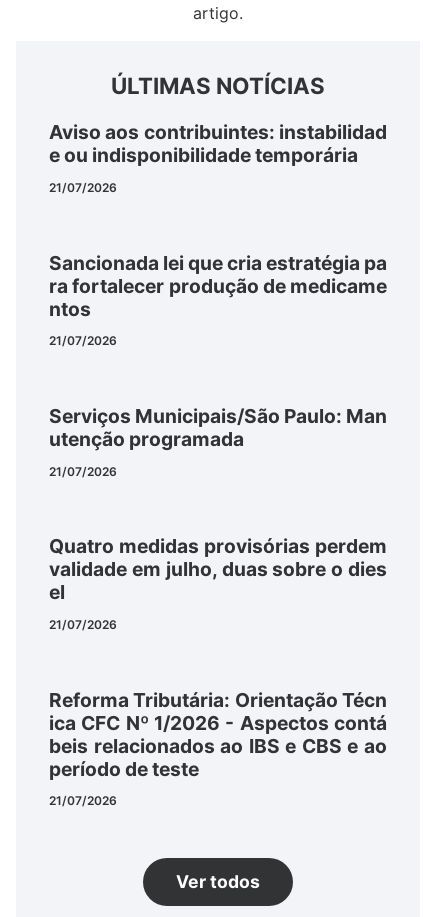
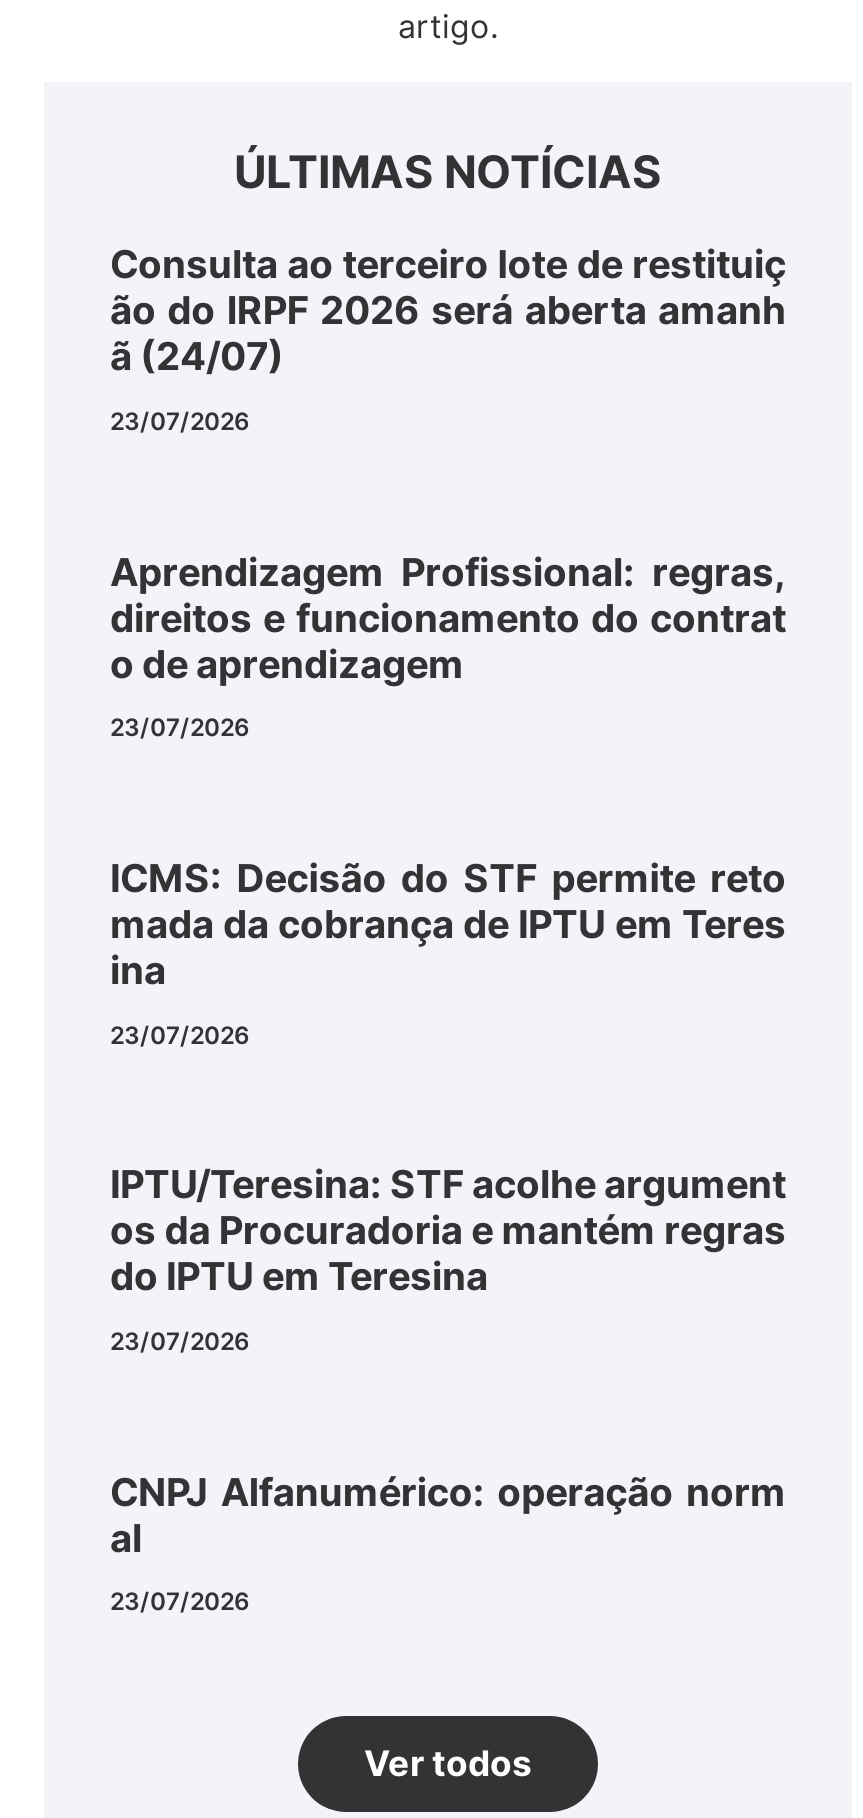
[49,120,387,167] Aviso aos contribuintes: instabilidad | e ou indisponibilidade temporária -> [110,241,786,381] Consulta ao terceiro lote de restituiç | ão do IRPF 2026 será aberta amanh | ã (24/07)
[49,180,117,195] 21/07/2026 -> [110,406,250,436] 23/07/2026
[49,251,387,321] Sancionada lei que cria estratégia pa | ra fortalecer produção de medicame | ntos -> [110,547,786,687] Aprendizagem Profissional: regras, | direitos e funcionamento do contrat | o de aprendizagem
[49,333,117,348] 21/07/2026 -> [110,712,250,742] 23/07/2026
[49,404,387,451] Serviços Municipais/São Paulo: Man | utenção programada -> [110,854,786,994] ICMS: Decisão do STF permite reto | mada da cobrança de IPTU em Teres | ina
[49,463,117,478] 21/07/2026 -> [110,1019,250,1049] 23/07/2026
[49,534,387,604] Quatro medidas provisórias perdem | validade em julho, duas sobre o dies | el -> [110,1161,786,1301] IPTU/Teresina: STF acolhe argument | os da Procuradoria e mantém regras | do IPTU em Teresina
[49,617,117,632] 21/07/2026 -> [110,1326,250,1356] 23/07/2026
[49,688,387,781] Reforma Tributária: Orientação Técn | ica CFC Nº 1/2026 - Aspectos contá | beis relacionados ao IBS e CBS e ao | período de teste -> [110,1467,786,1561] CNPJ Alfanumérico: operação norm | al
[49,793,117,808] 21/07/2026 -> [110,1586,250,1616] 23/07/2026

